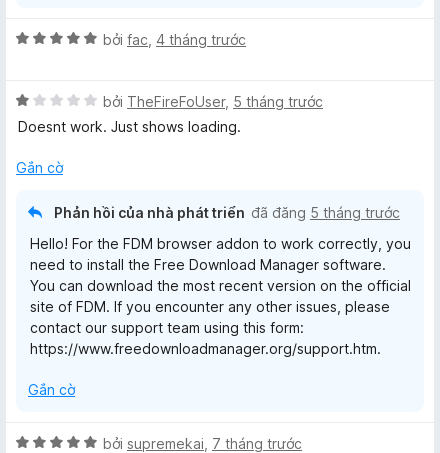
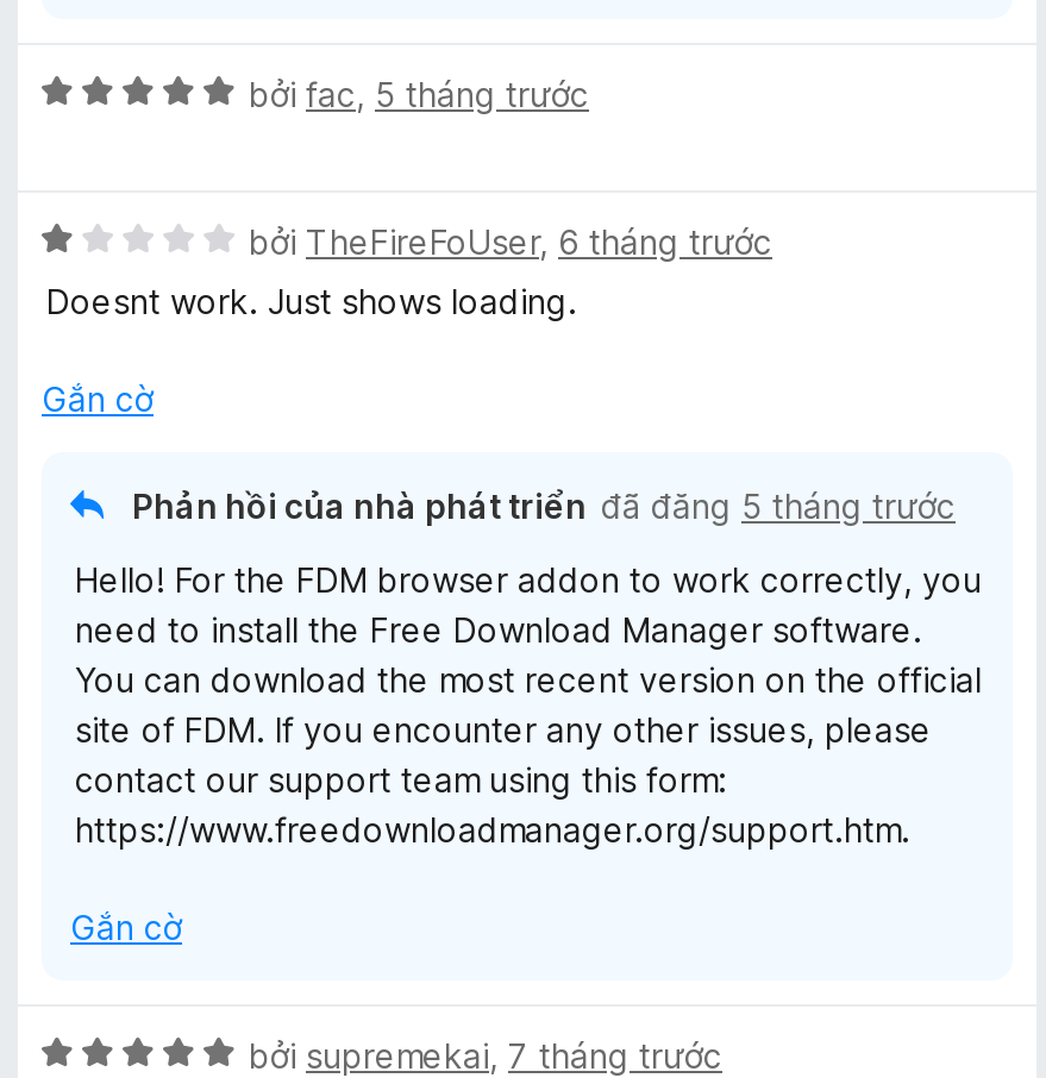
[103,31,246,48] bởi fac, 4 tháng trước -> [249,74,589,114] bởi fac, 5 tháng trước
[103,93,323,110] bởi TheFireFoUser, 5 tháng trước -> [249,221,772,262] bởi TheFireFoUser, 6 tháng trước

